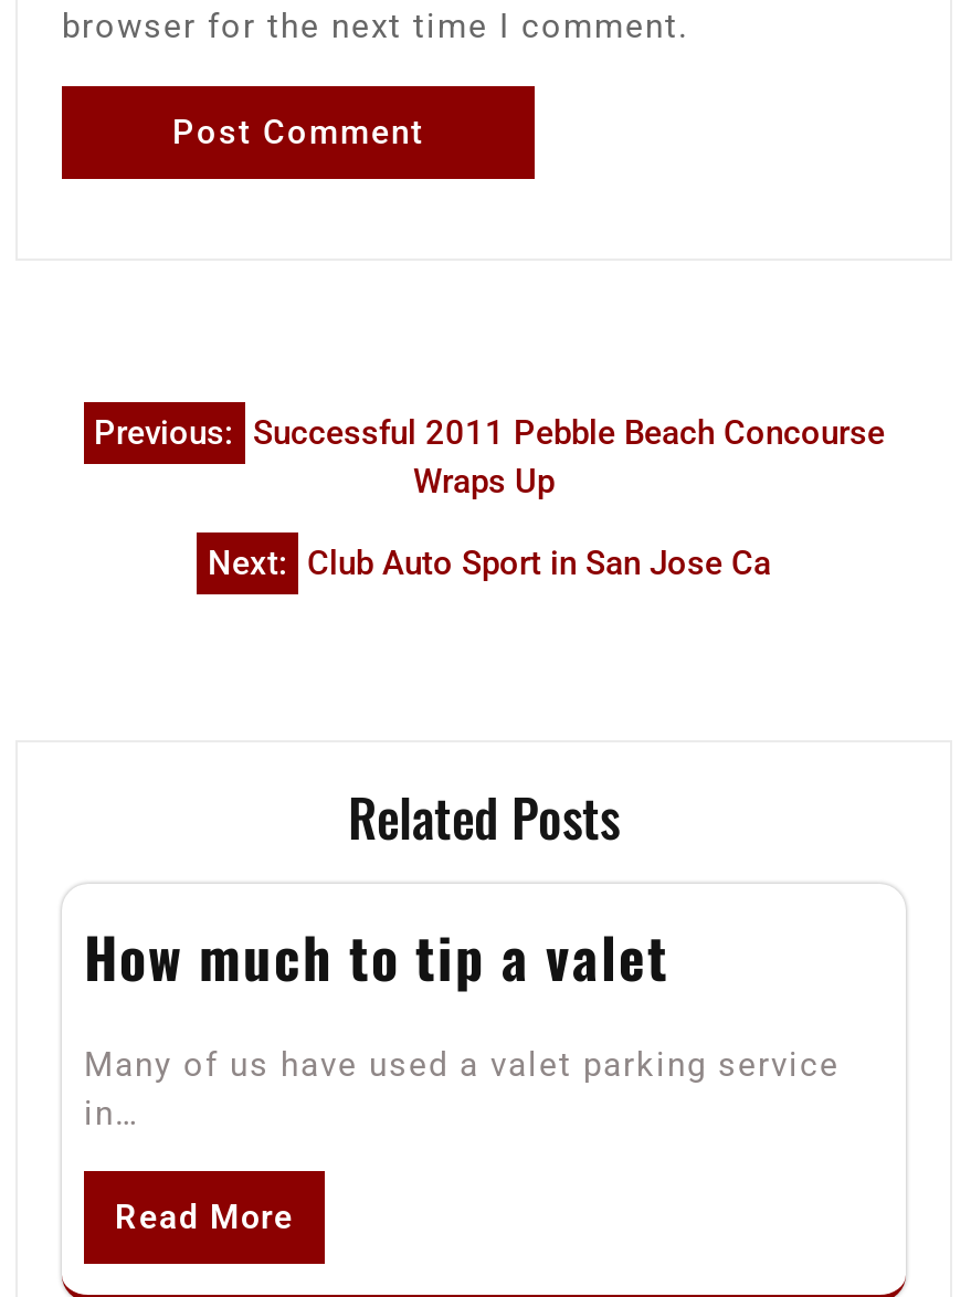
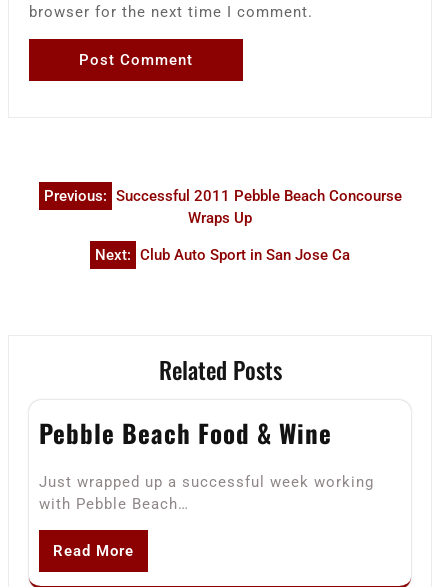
[84,915,669,997] How much to tip a valet -> [39,414,332,451] Pebble Beach Food & Wine
[84,1046,840,1134] Many of us have used a valet parking service | in… -> [39,473,374,513] Just wrapped up a successful week working | with Pebble Beach…

